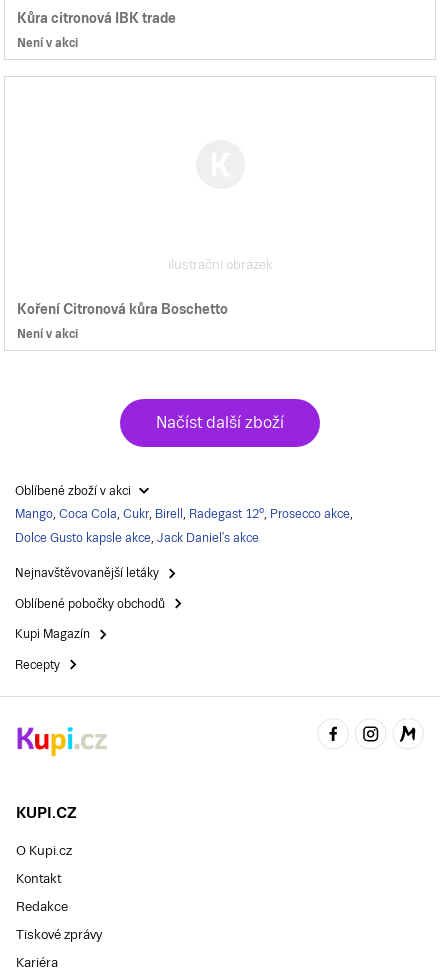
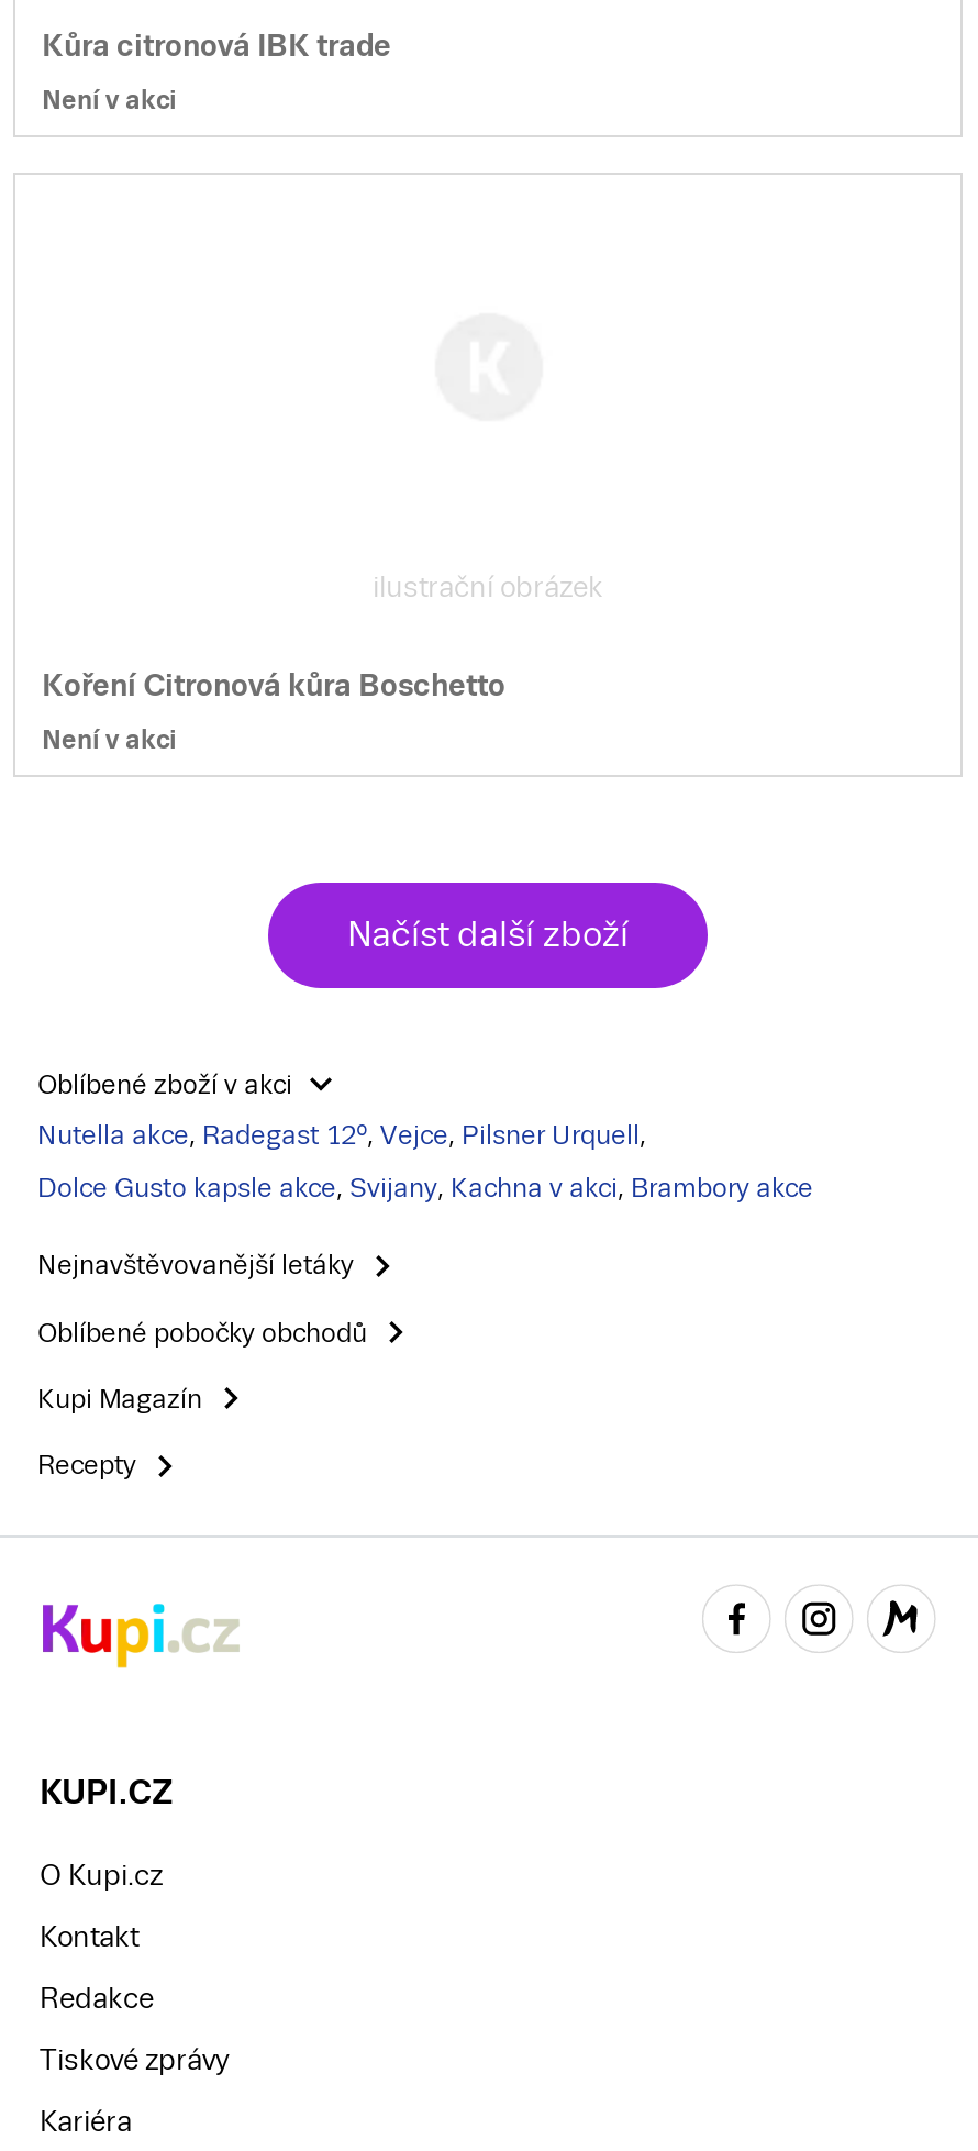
[15,507,353,521] Mango, Coca Cola, Cukr, Birell, Radegast 12°, Prosecco akce, -> [37,1121,646,1152] Nutella akce, Radegast 12°, Vejce, Pilsner Urquell,
[15,531,259,545] Dolce Gusto kapsle akce, Jack Daniel's akce -> [37,1174,813,1205] Dolce Gusto kapsle akce, Svijany, Kachna v akci, Brambory akce

